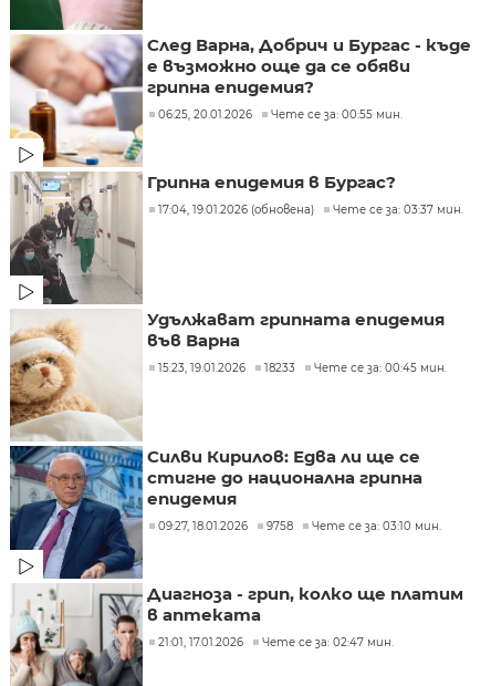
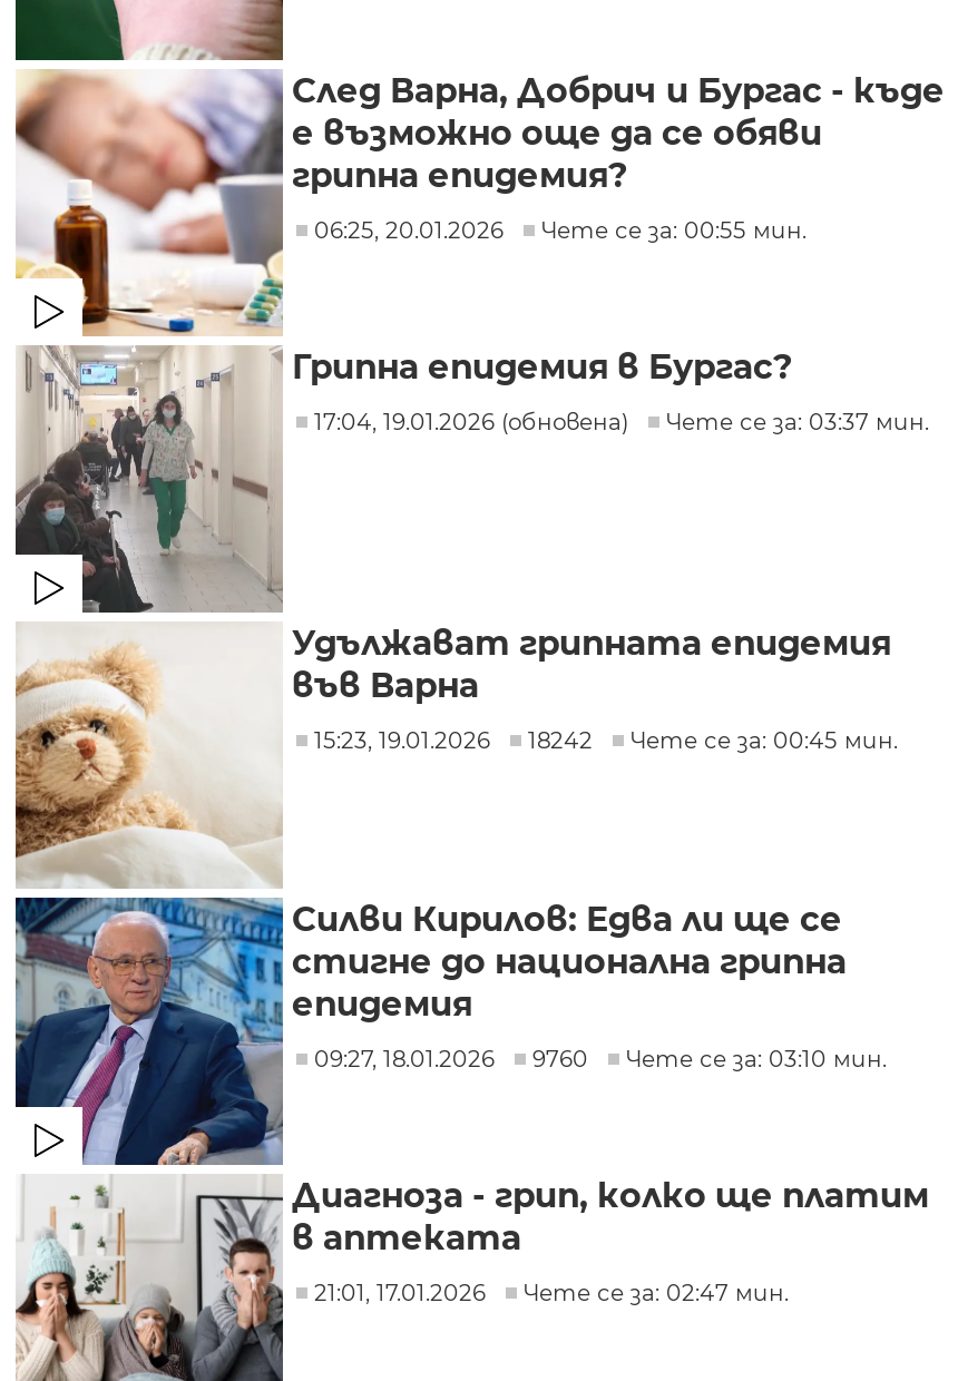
[158,361,447,376] 15:23, 19.01.2026 18233 Чете се за: 00:45 мин. -> [314,727,898,756] 15:23, 19.01.2026 18242 Чете се за: 00:45 мин.
[158,519,441,534] 09:27, 18.01.2026 9758 Чете се за: 03:10 мин. -> [314,1046,887,1075] 09:27, 18.01.2026 9760 Чете се за: 03:10 мин.

